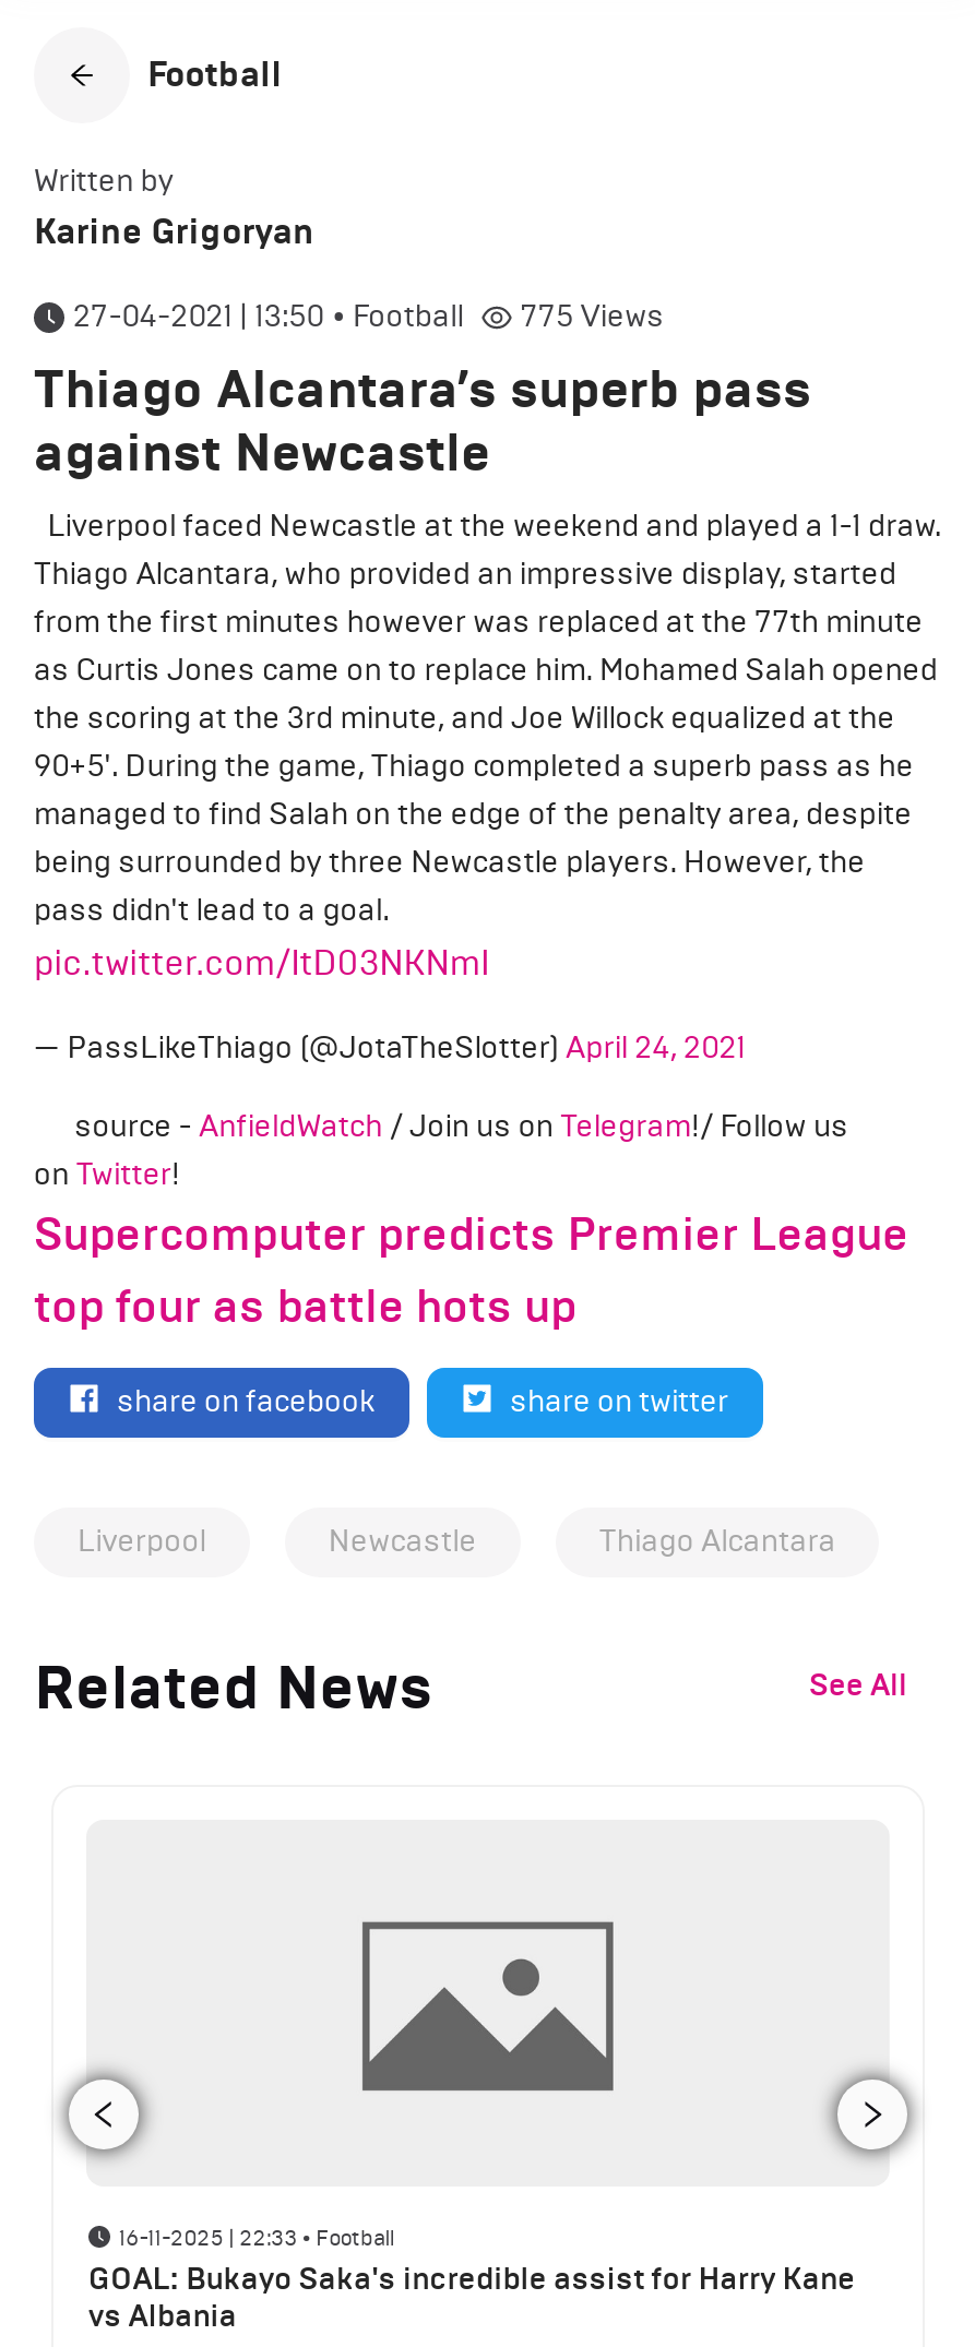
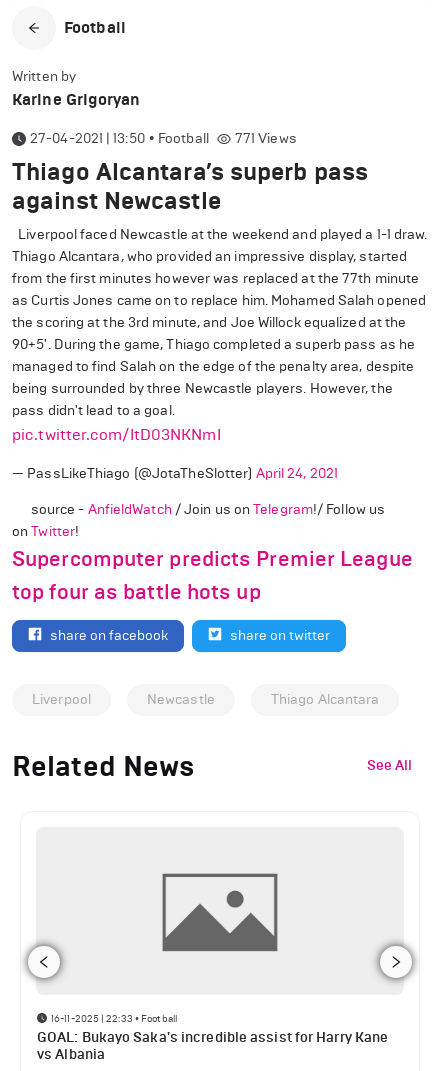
[520,298,664,335] 775 Views -> [235,130,297,147] 771 Views

